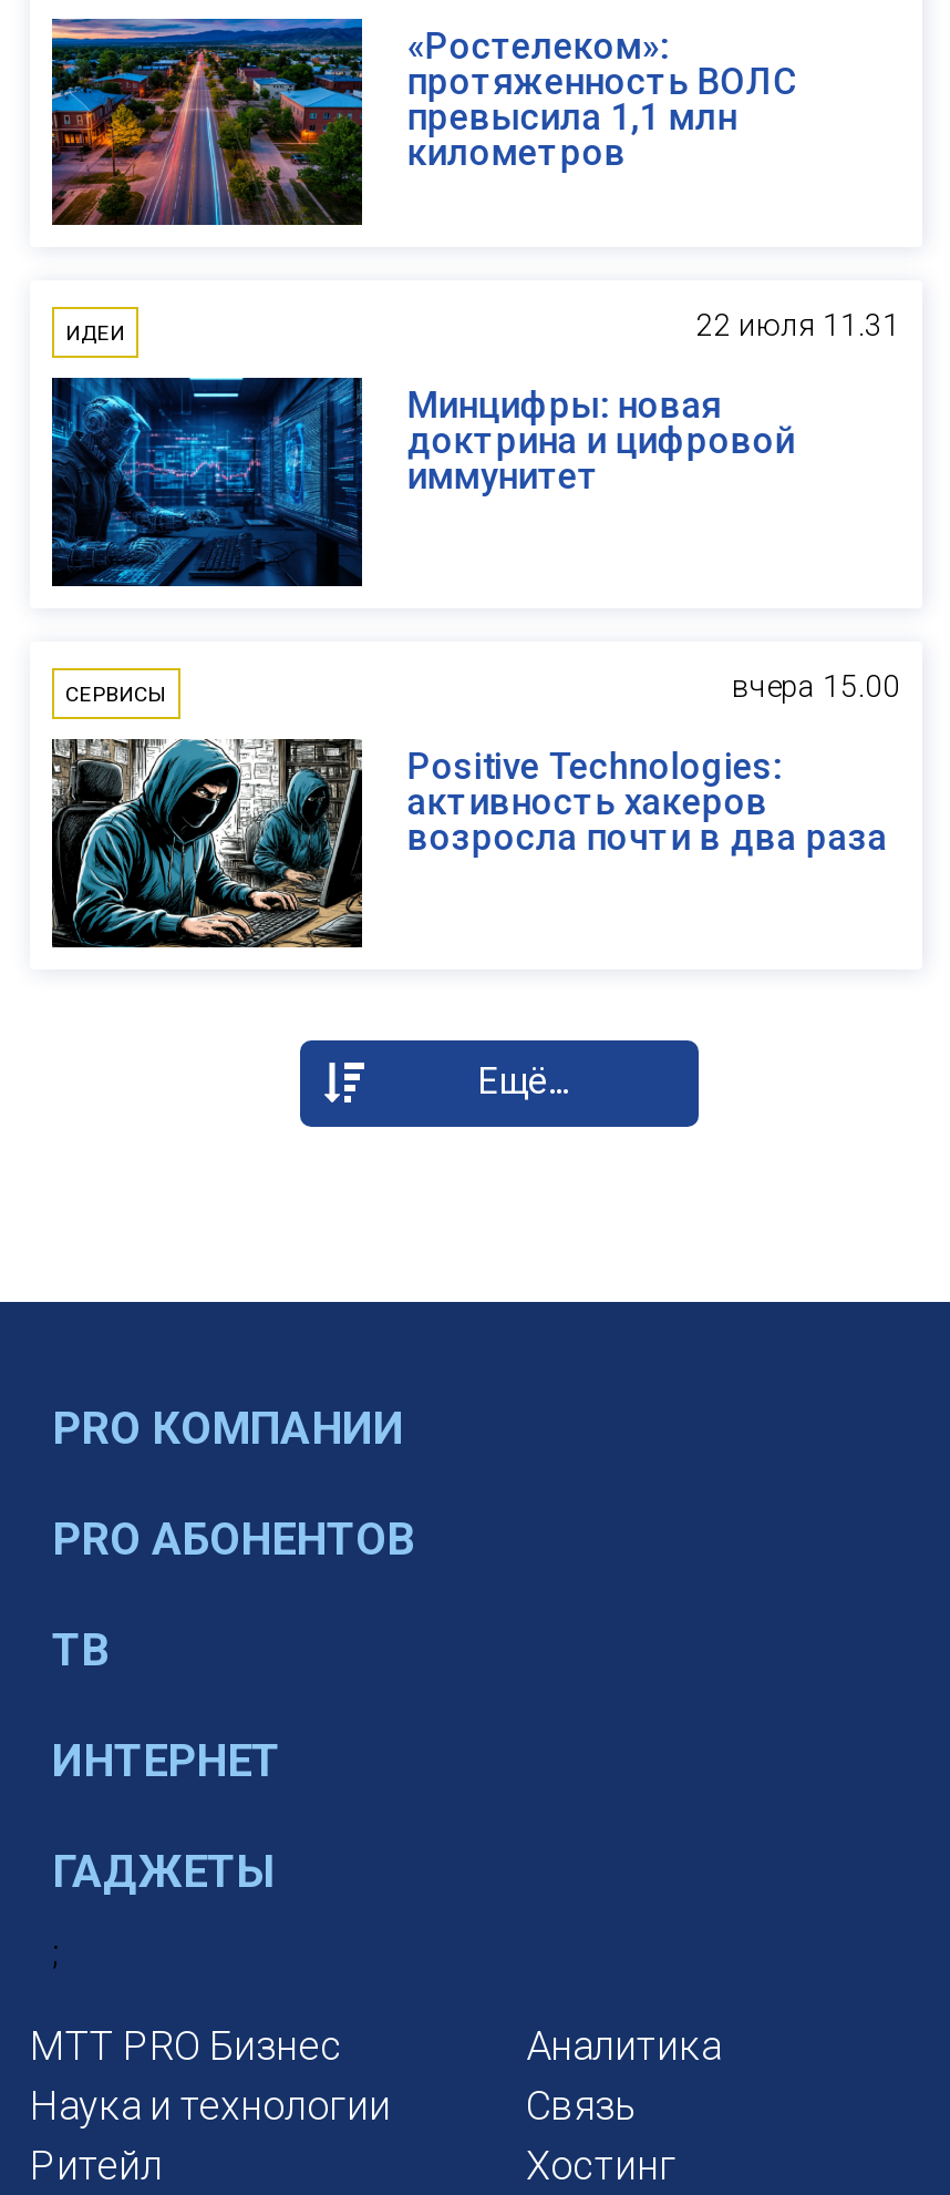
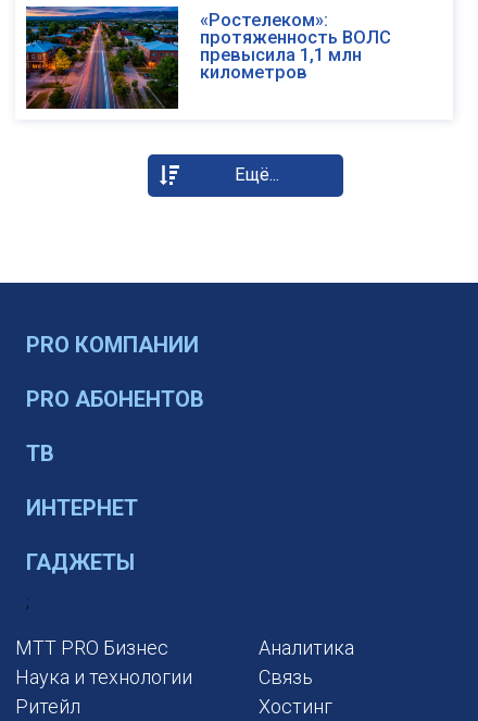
[50,308,900,589] [image] | ИДЕИ | 22 июля 11.31 | Минцифры: новая | доктрина и цифровой | иммунитет -> none
[50,668,900,948] [image] | СЕРВИСЫ | вчера 15.00 | Positive Technologies: | активность хакеров | возросла почти в два раза -> none

